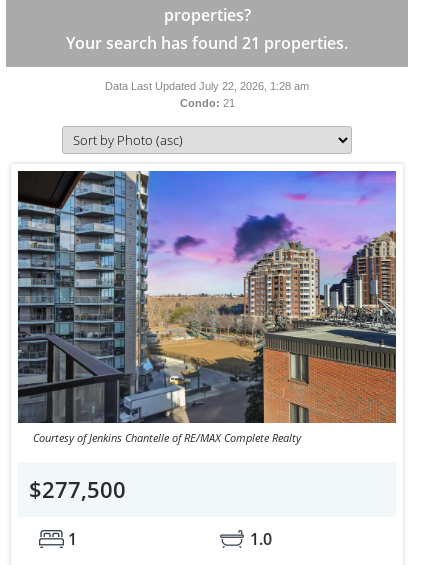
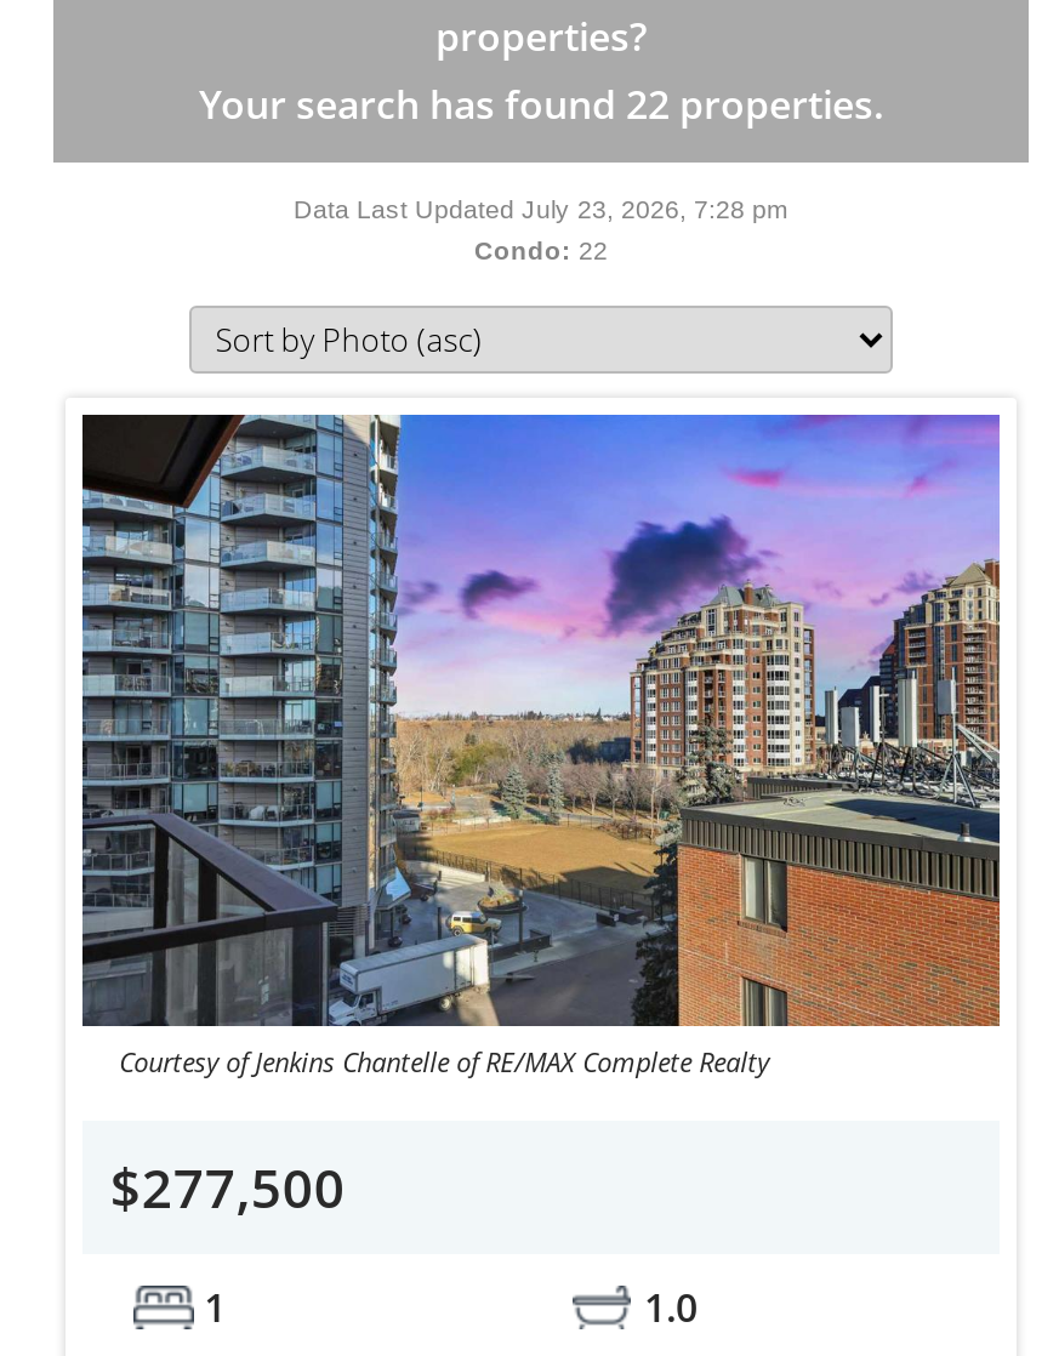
[66,32,348,54] Your search has found 21 properties. -> [199,78,883,131] Your search has found 22 properties.
[105,80,309,92] Data Last Updated July 22, 2026, 1:28 am -> [294,194,788,223] Data Last Updated July 23, 2026, 7:28 pm
[179,97,234,109] Condo: 21 -> [474,235,608,264] Condo: 22

